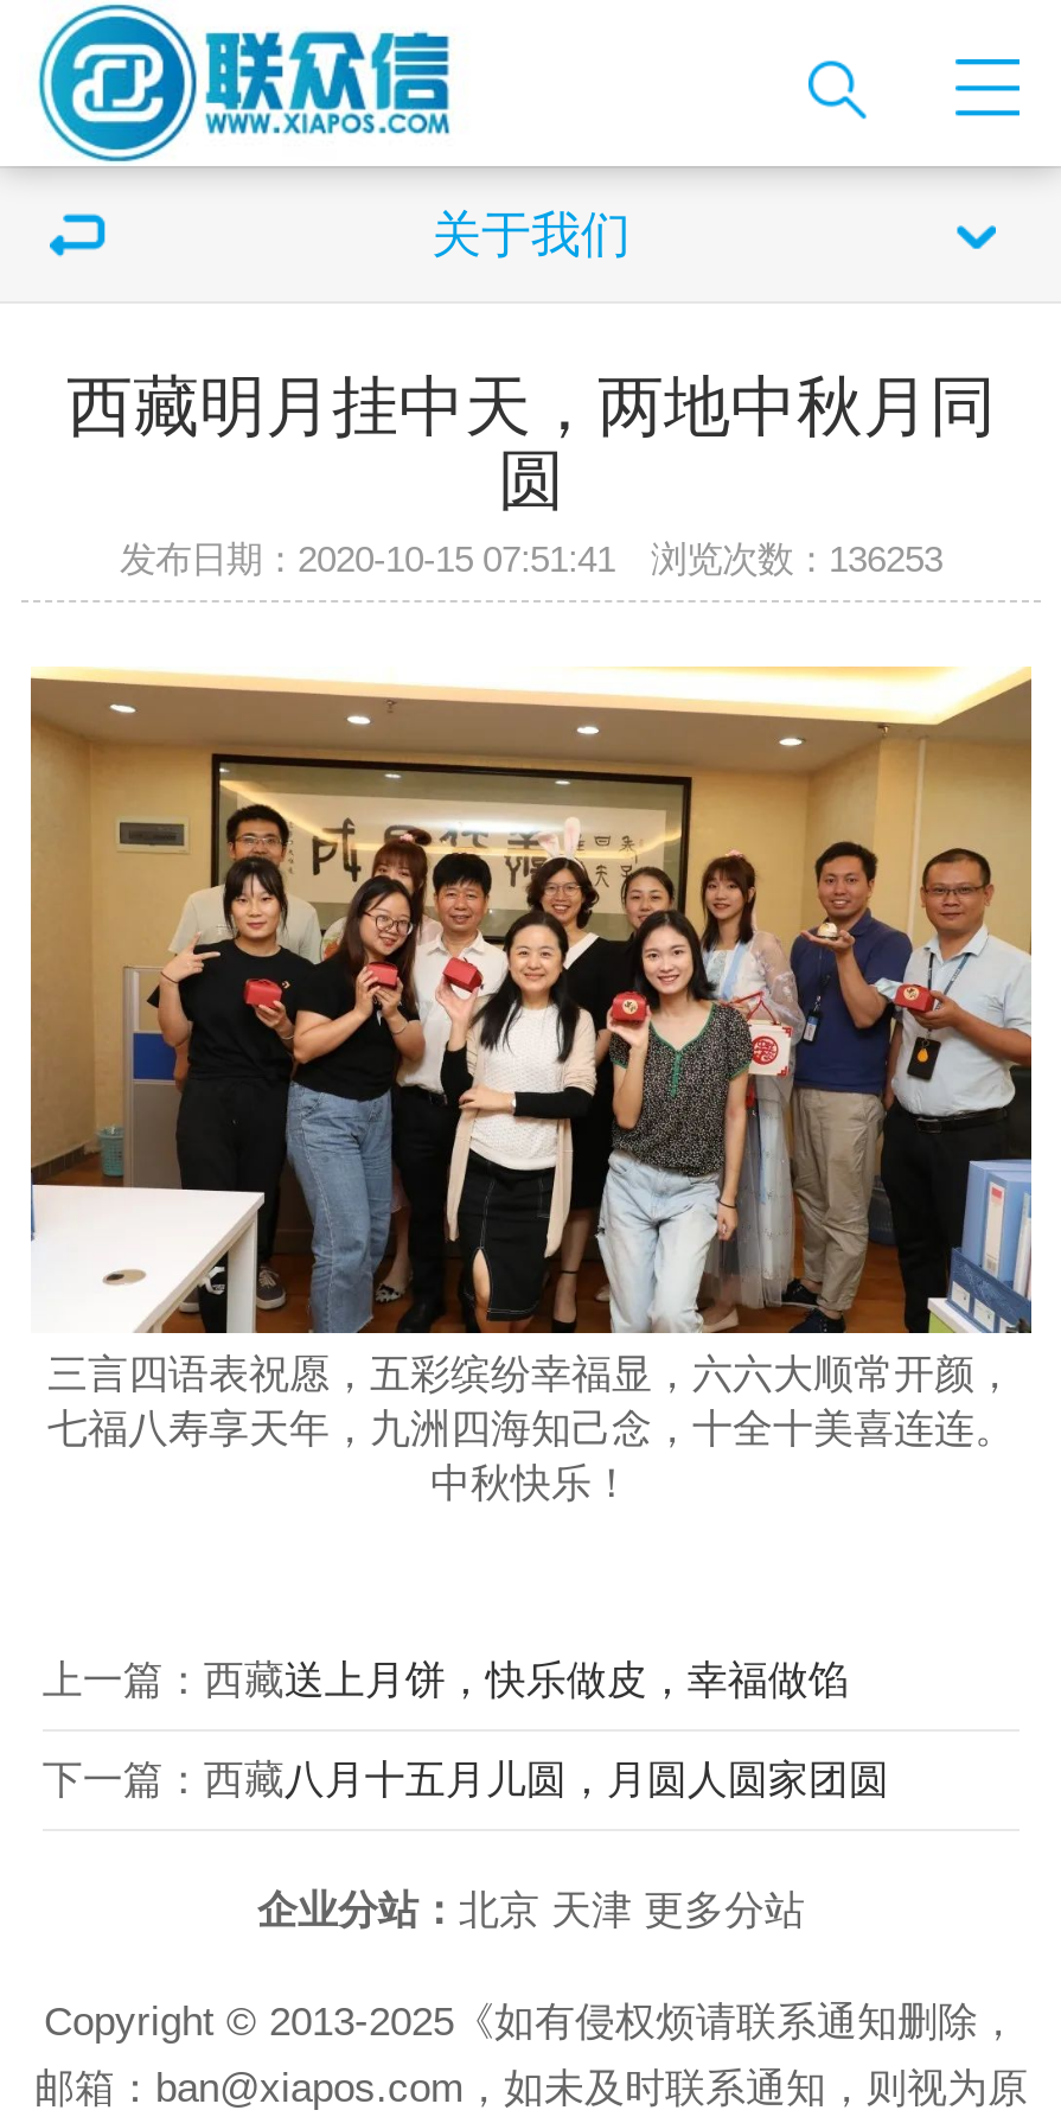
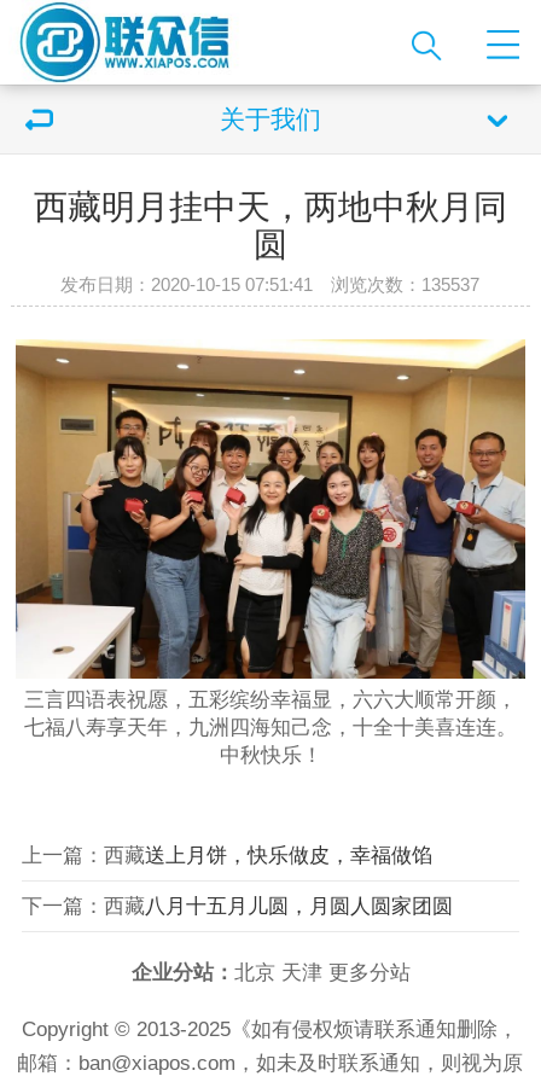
[120,538,942,579] 发布日期：2020-10-15 07:51:41 浏览次数：136253 -> [61,274,480,295] 发布日期：2020-10-15 07:51:41 浏览次数：135537

